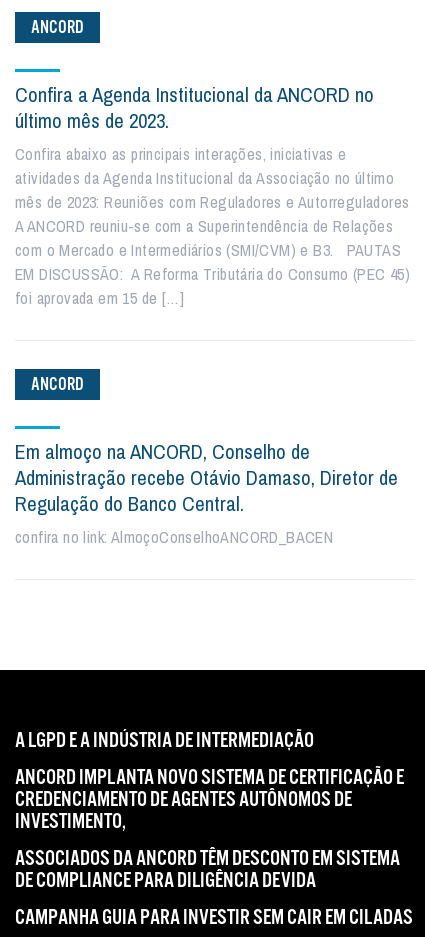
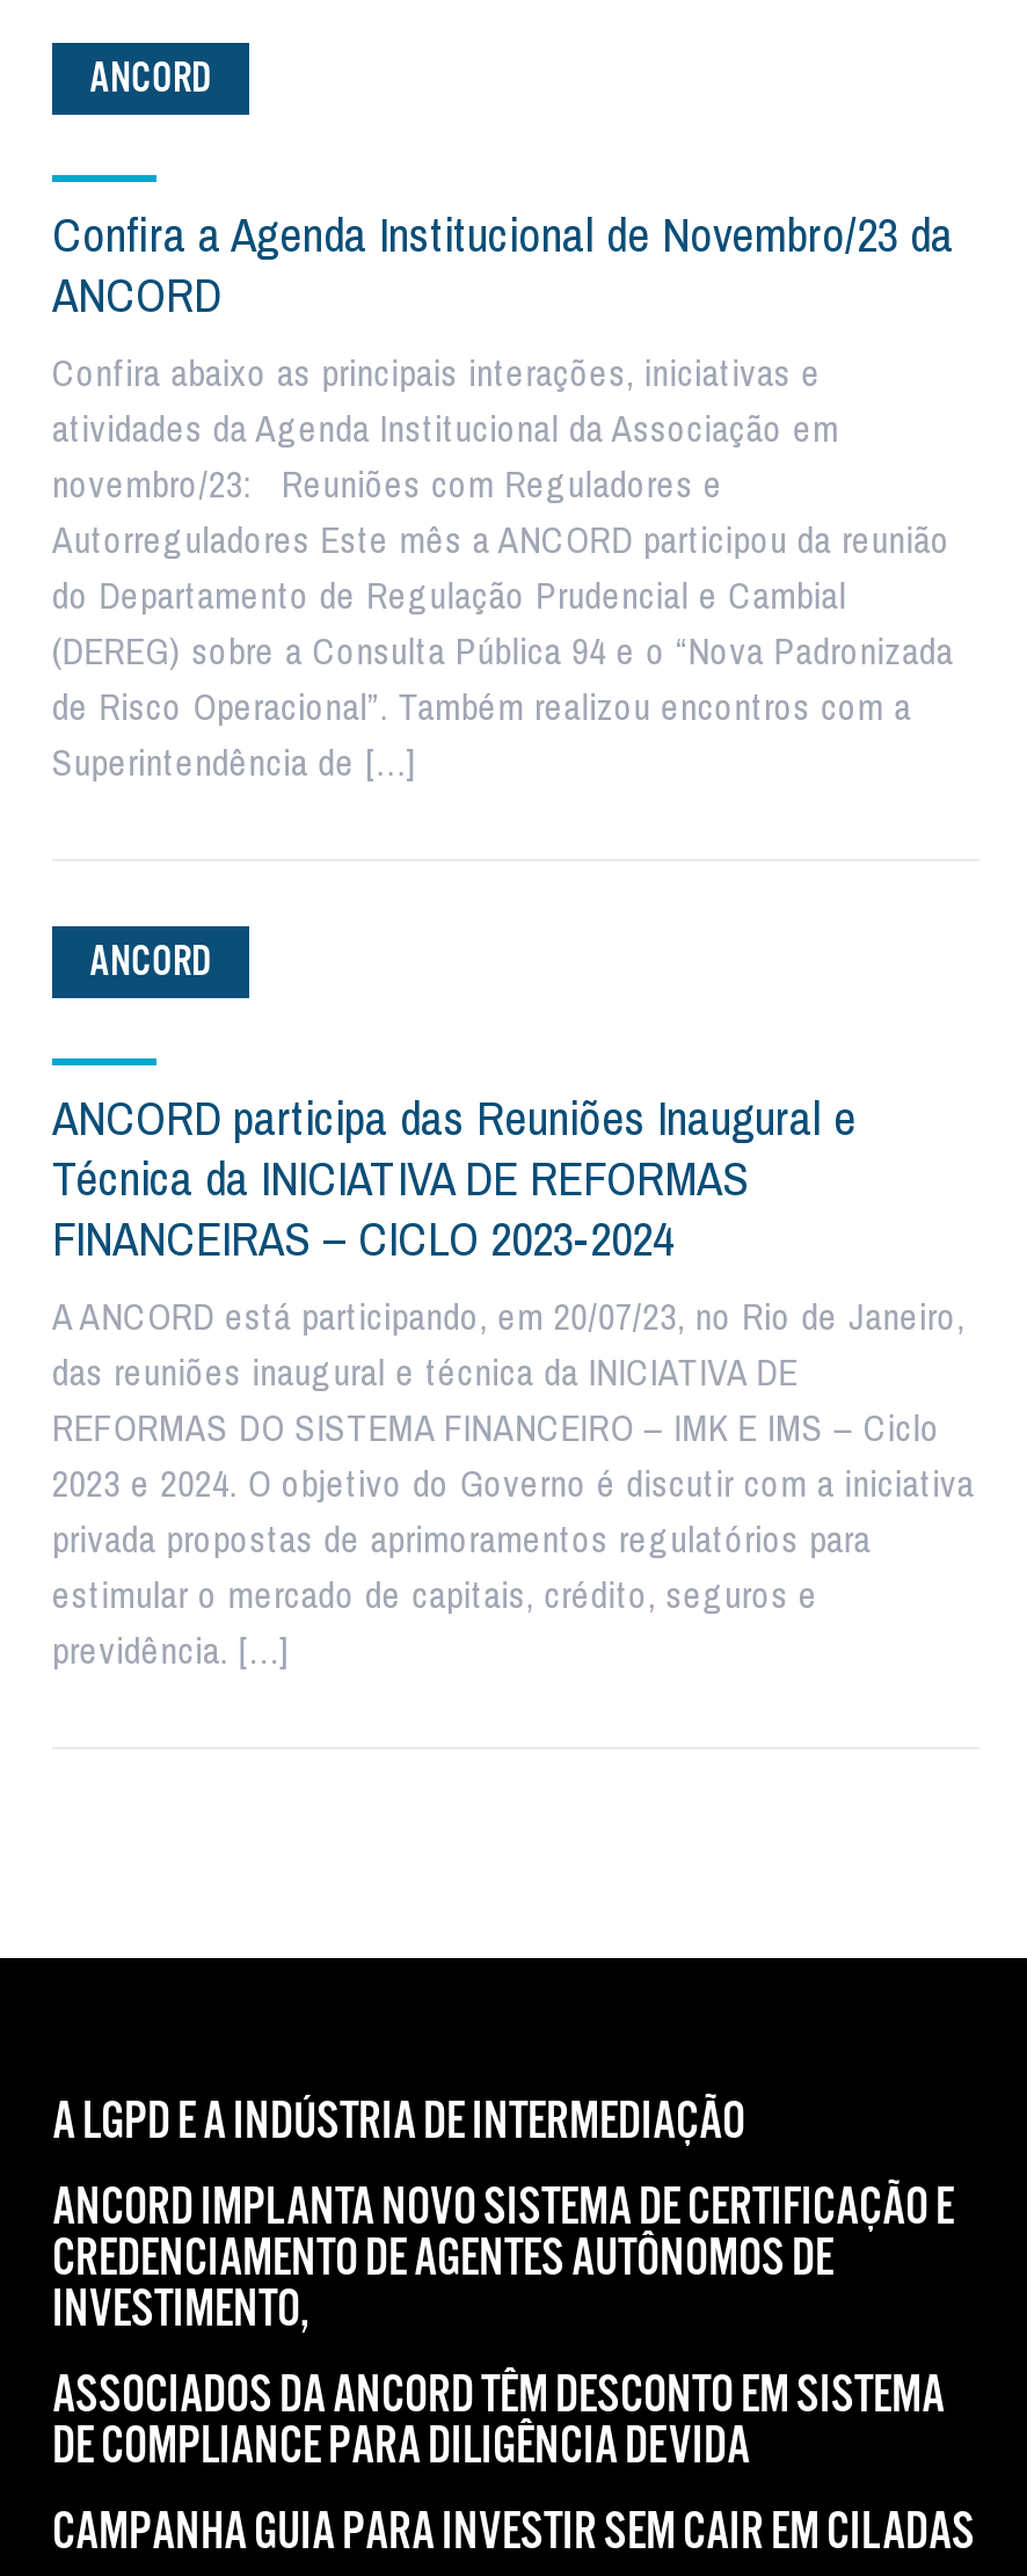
[15,81,374,134] Confira a Agenda Institucional da ANCORD no | último mês de 2023. -> [52,203,954,326] Confira a Agenda Institucional de Novembro/23 da | ANCORD
[15,167,410,309] atividades da Agenda Institucional da Associação no último | mês de 2023: Reuniões com Reguladores e Autorreguladores | A ANCORD reuniu-se com a Superintendência de Relações | com o Mercado e Intermediários (SMI/CVM) e B3. PAUTAS | EM DISCUSSÃO: A Reforma Tributária do Consumo (PEC 45) | foi aprovada em 15 de […] -> [52,402,954,787] atividades da Agenda Institucional da Associação em | novembro/23: Reuniões com Reguladores e | Autorreguladores Este mês a ANCORD participou da reunião | do Departamento de Regulação Prudencial e Cambial | (DEREG) sobre a Consulta Pública 94 e o “Nova Padronizada | de Risco Operacional”. Também realizou encontros com a | Superintendência de […]
[15,438,398,548] Em almoço na ANCORD, Conselho de | Administração recebe Otávio Damaso, Diretor de | Regulação do Banco Central. | confira no link: AlmoçoConselhoANCORD_BACEN -> [52,1086,974,1675] ANCORD participa das Reuniões Inaugural e | Técnica da INICIATIVA DE REFORMAS | FINANCEIRAS – CICLO 2023-2024 | A ANCORD está participando, em 20/07/23, no Rio de Janeiro, | das reuniões inaugural e técnica da INICIATIVA DE | REFORMAS DO SISTEMA FINANCEIRO – IMK E IMS – Ciclo | 2023 e 2024. O objetivo do Governo é discutir com a iniciativa | privada propostas de aprimoramentos regulatórios para | estimular o mercado de capitais, crédito, seguros e | previdência. […]

